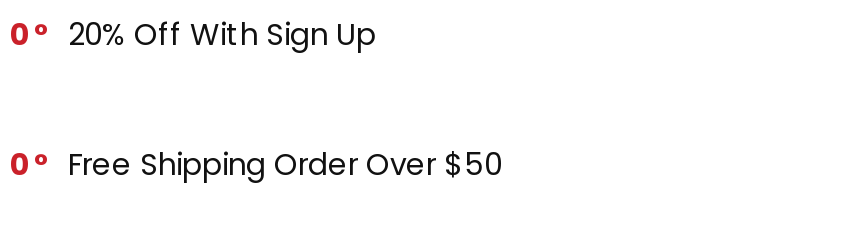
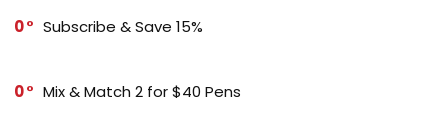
[68,12,376,54] 20% Off With Sign Up -> [43,16,203,37] Subscribe & Save 15%
[68,142,502,184] Free Shipping Order Over $50 -> [43,81,241,102] Mix & Match 2 for $40 Pens

